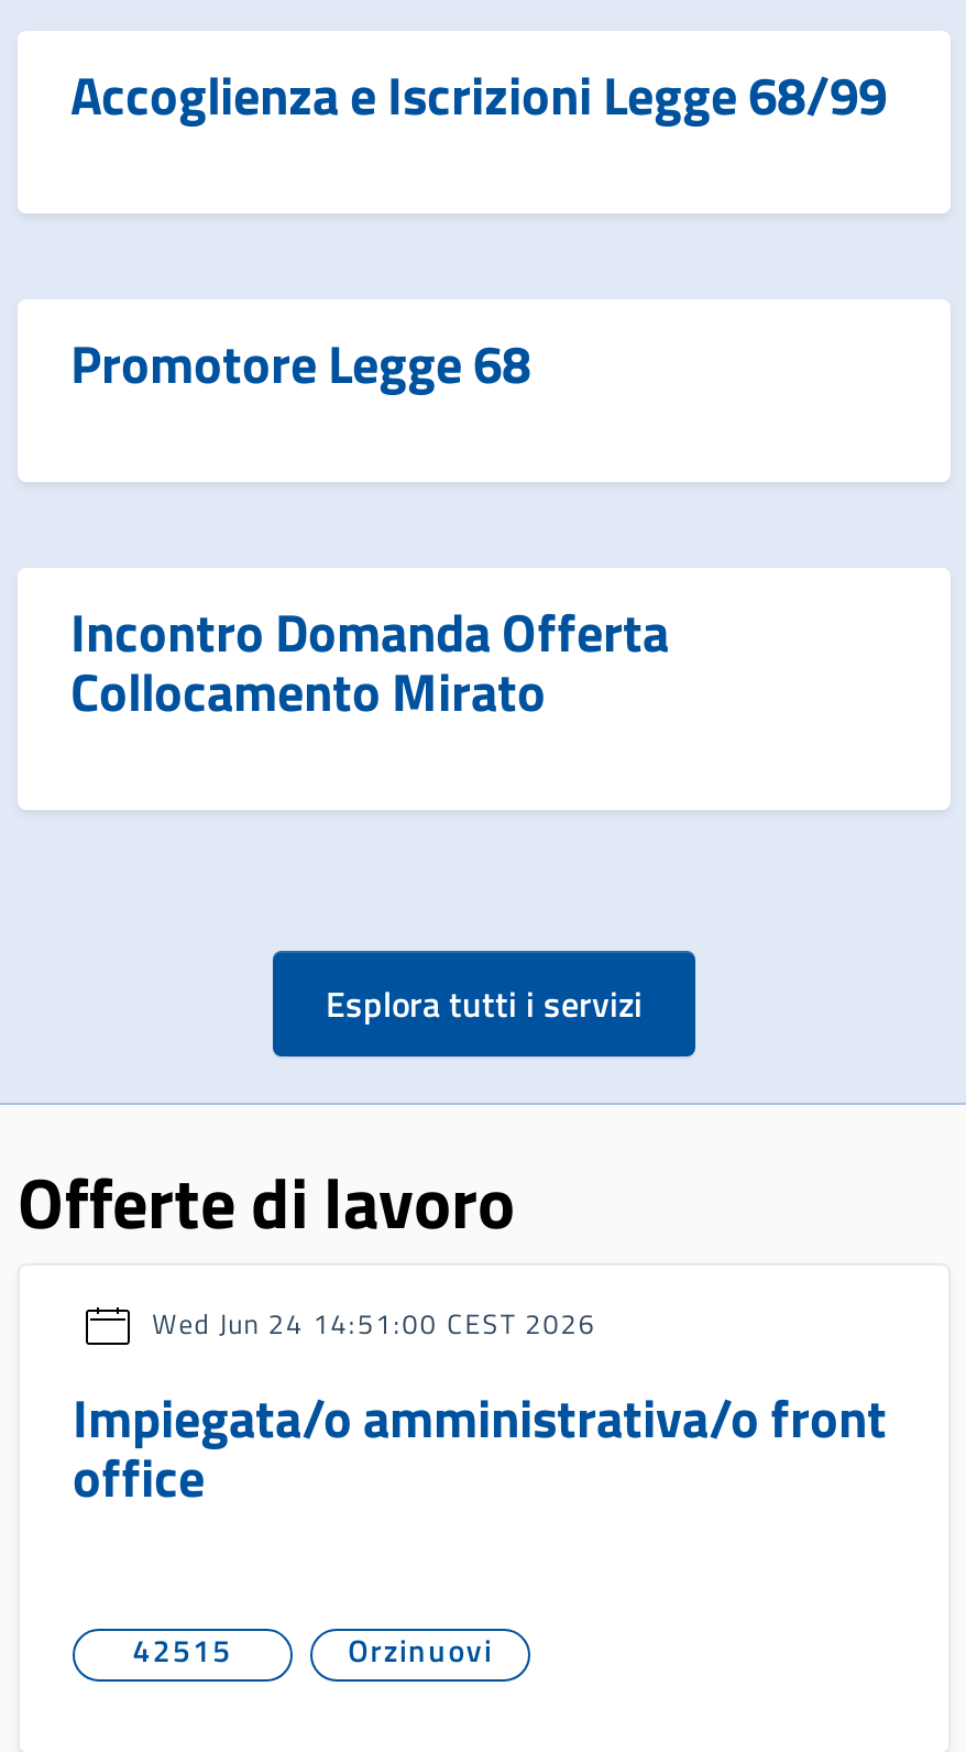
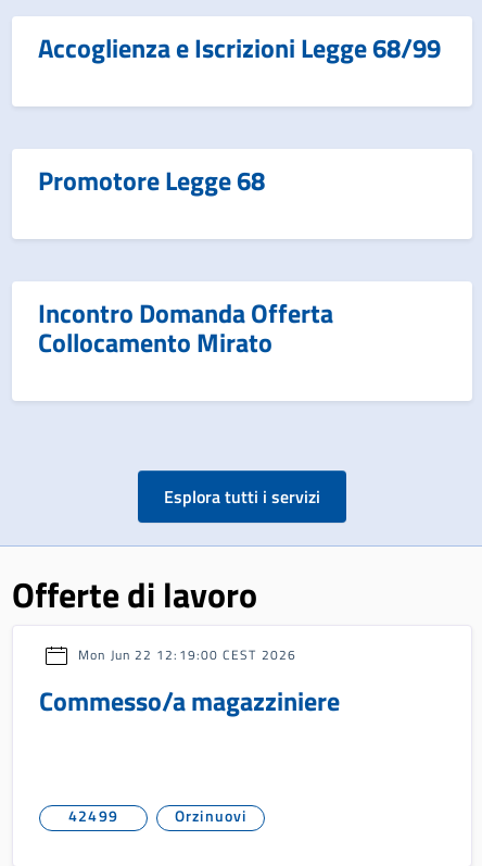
[73,1304,887,1517] Wed Jun 24 14:51:00 CEST 2026 | Impiegata/o amministrativa/o front | office -> [39,645,340,721] Mon Jun 22 12:19:00 CEST 2026 | Commesso/a magazziniere
[132,1627,233,1673] 42515 -> [69,804,118,827] 42499

